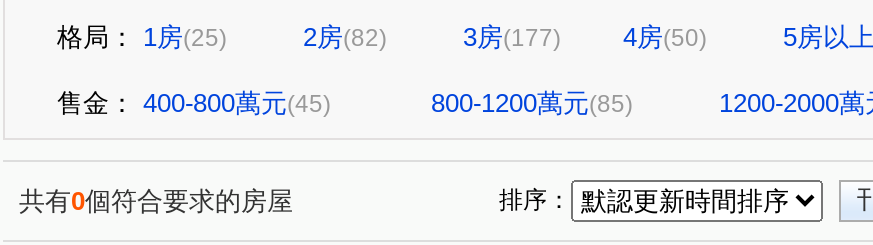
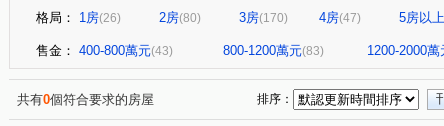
[57,22,227,52] 格局： 1房(25) -> [36,10,121,25] 格局： 1房(26)
[303,22,387,52] 2房(82) -> [159,10,201,25] 2房(80)
[463,22,561,52] 3房(177) -> [239,10,288,25] 3房(170)
[623,22,707,52] 4房(50) -> [319,10,361,25] 4房(47)
[57,88,331,118] 售金： 400-800萬元(45) -> [36,43,173,58] 售金： 400-800萬元(43)
[431,88,633,118] 800-1200萬元(85) -> [223,43,324,58] 800-1200萬元(83)

